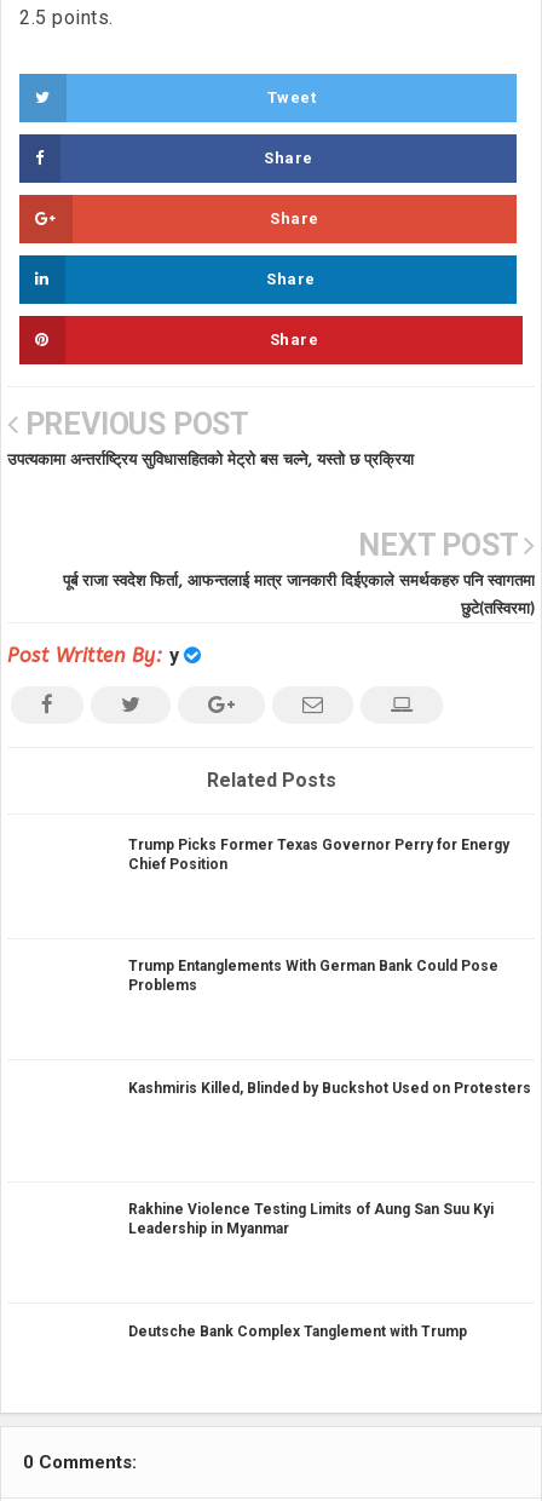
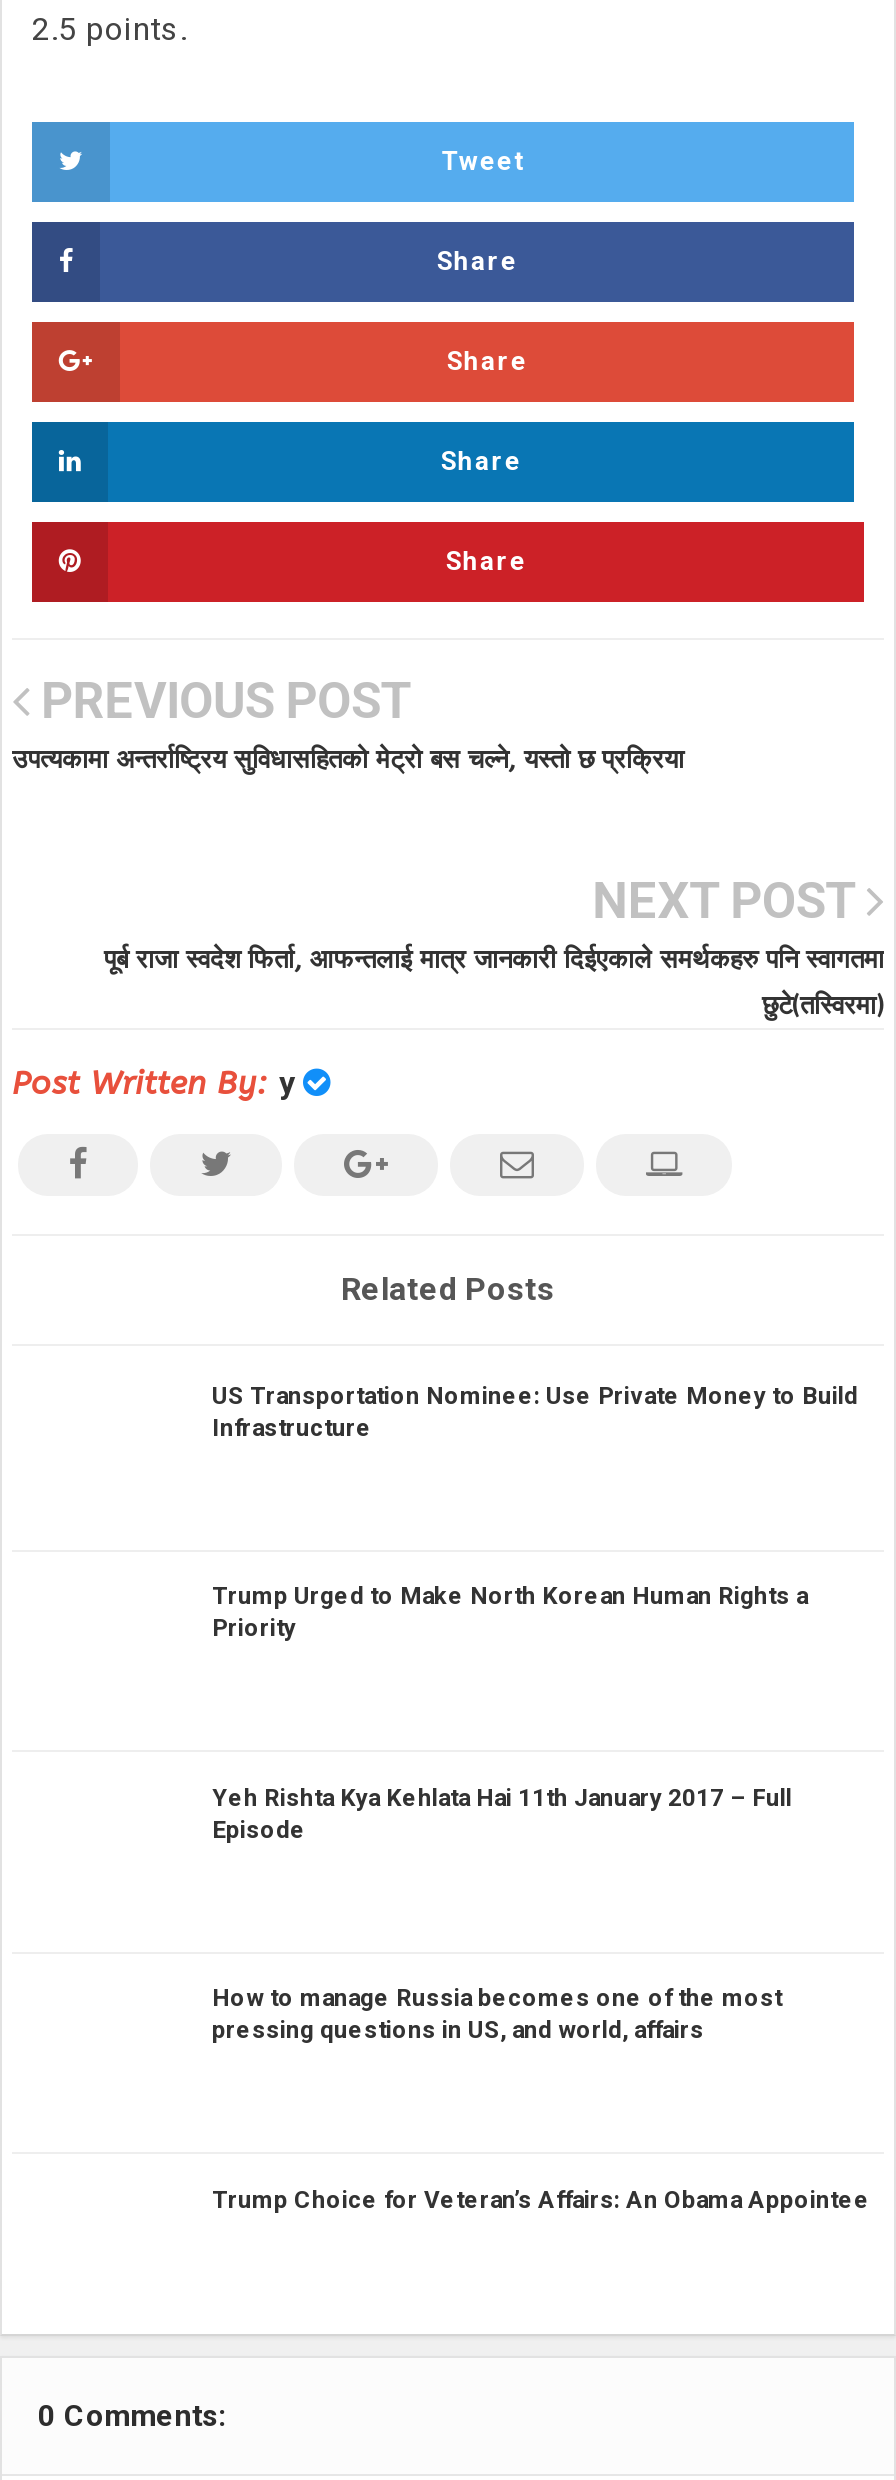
[128,836,509,872] Trump Picks Former Texas Governor Perry for Energy | Chief Position -> [212,1381,858,1441] US Transportation Nominee: Use Private Money to Build | Infrastructure
[128,957,498,994] Trump Entanglements With German Bank Could Pose | Problems -> [212,1582,808,1642] Trump Urged to Make North Korean Human Rights a | Priority
[128,1079,531,1096] Kashmiris Killed, Blinded by Buckshot Used on Protesters -> [212,1783,792,1843] Yeh Rishta Kya Kehlata Hai 11th January 2017 – Full | Episode
[128,1201,494,1237] Rakhine Violence Testing Limits of Aung San Suu Kyi | Leadership in Myanmar -> [212,1984,782,2044] How to manage Russia becomes one of the most | pressing questions in US, and world, affairs
[128,1322,467,1339] Deutsche Bank Complex Tanglement with Trump -> [212,2185,870,2213] Trump Choice for Veteran’s Affairs: An Obama Appointee

